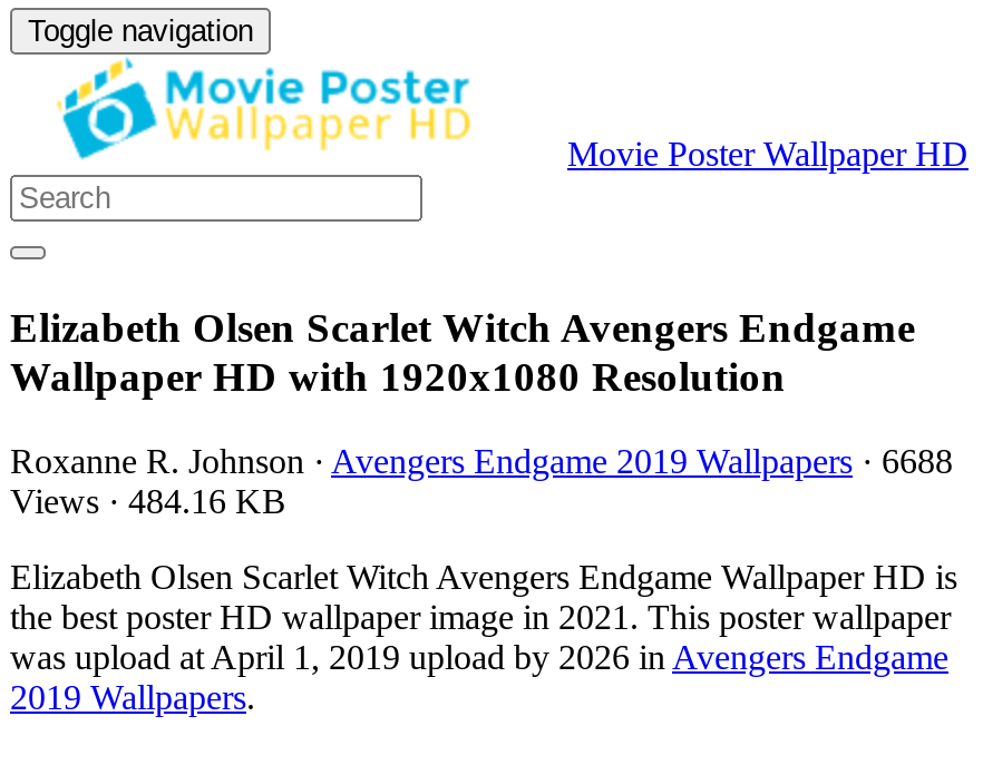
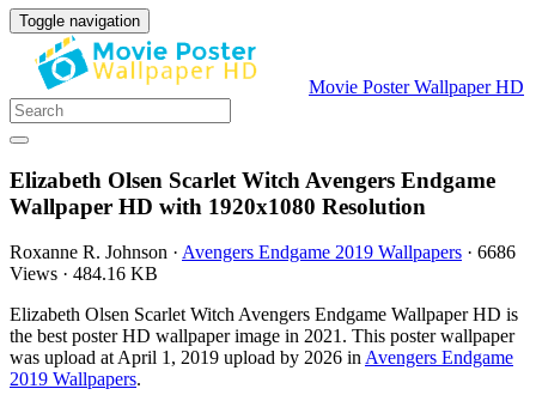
[10,443,953,481] Roxanne R. Johnson · Avengers Endgame 2019 Wallpapers · 6688 -> [10,242,516,263] Roxanne R. Johnson · Avengers Endgame 2019 Wallpapers · 6686

